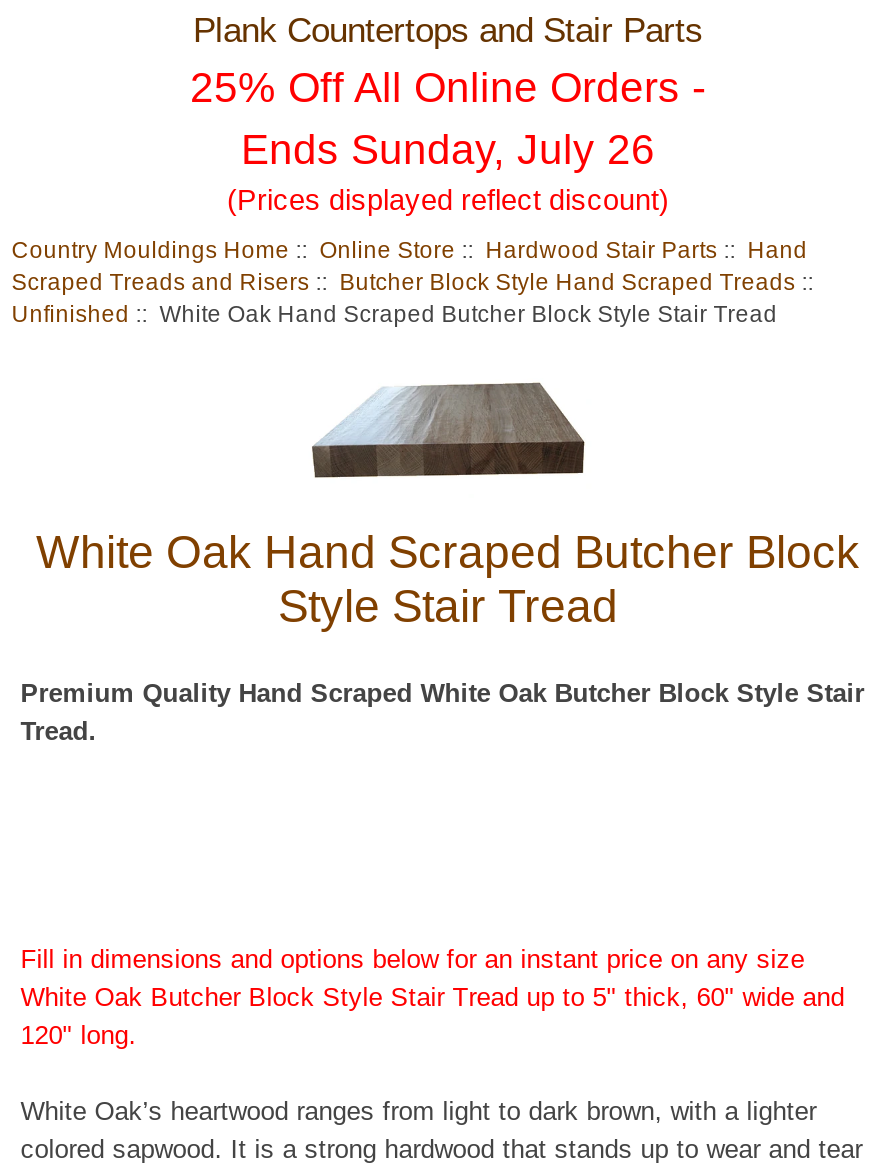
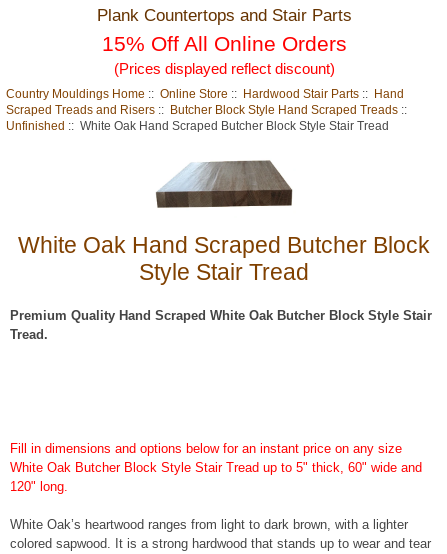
[190,63,706,171] 25% Off All Online Orders - | Ends Sunday, July 26 -> [101,32,346,55] 15% Off All Online Orders

